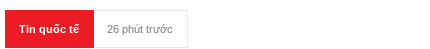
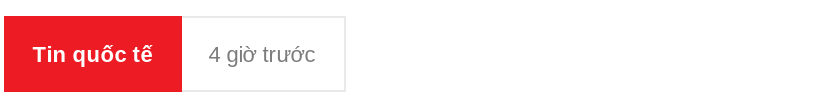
[107,22,173,34] 26 phút trước -> [208,41,316,65] 4 giờ trước

